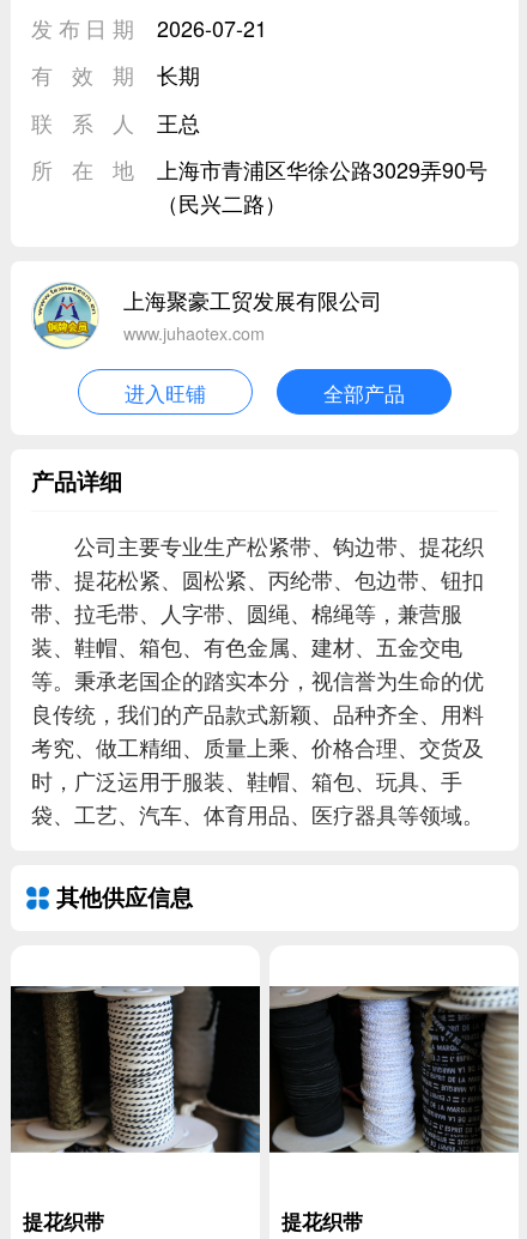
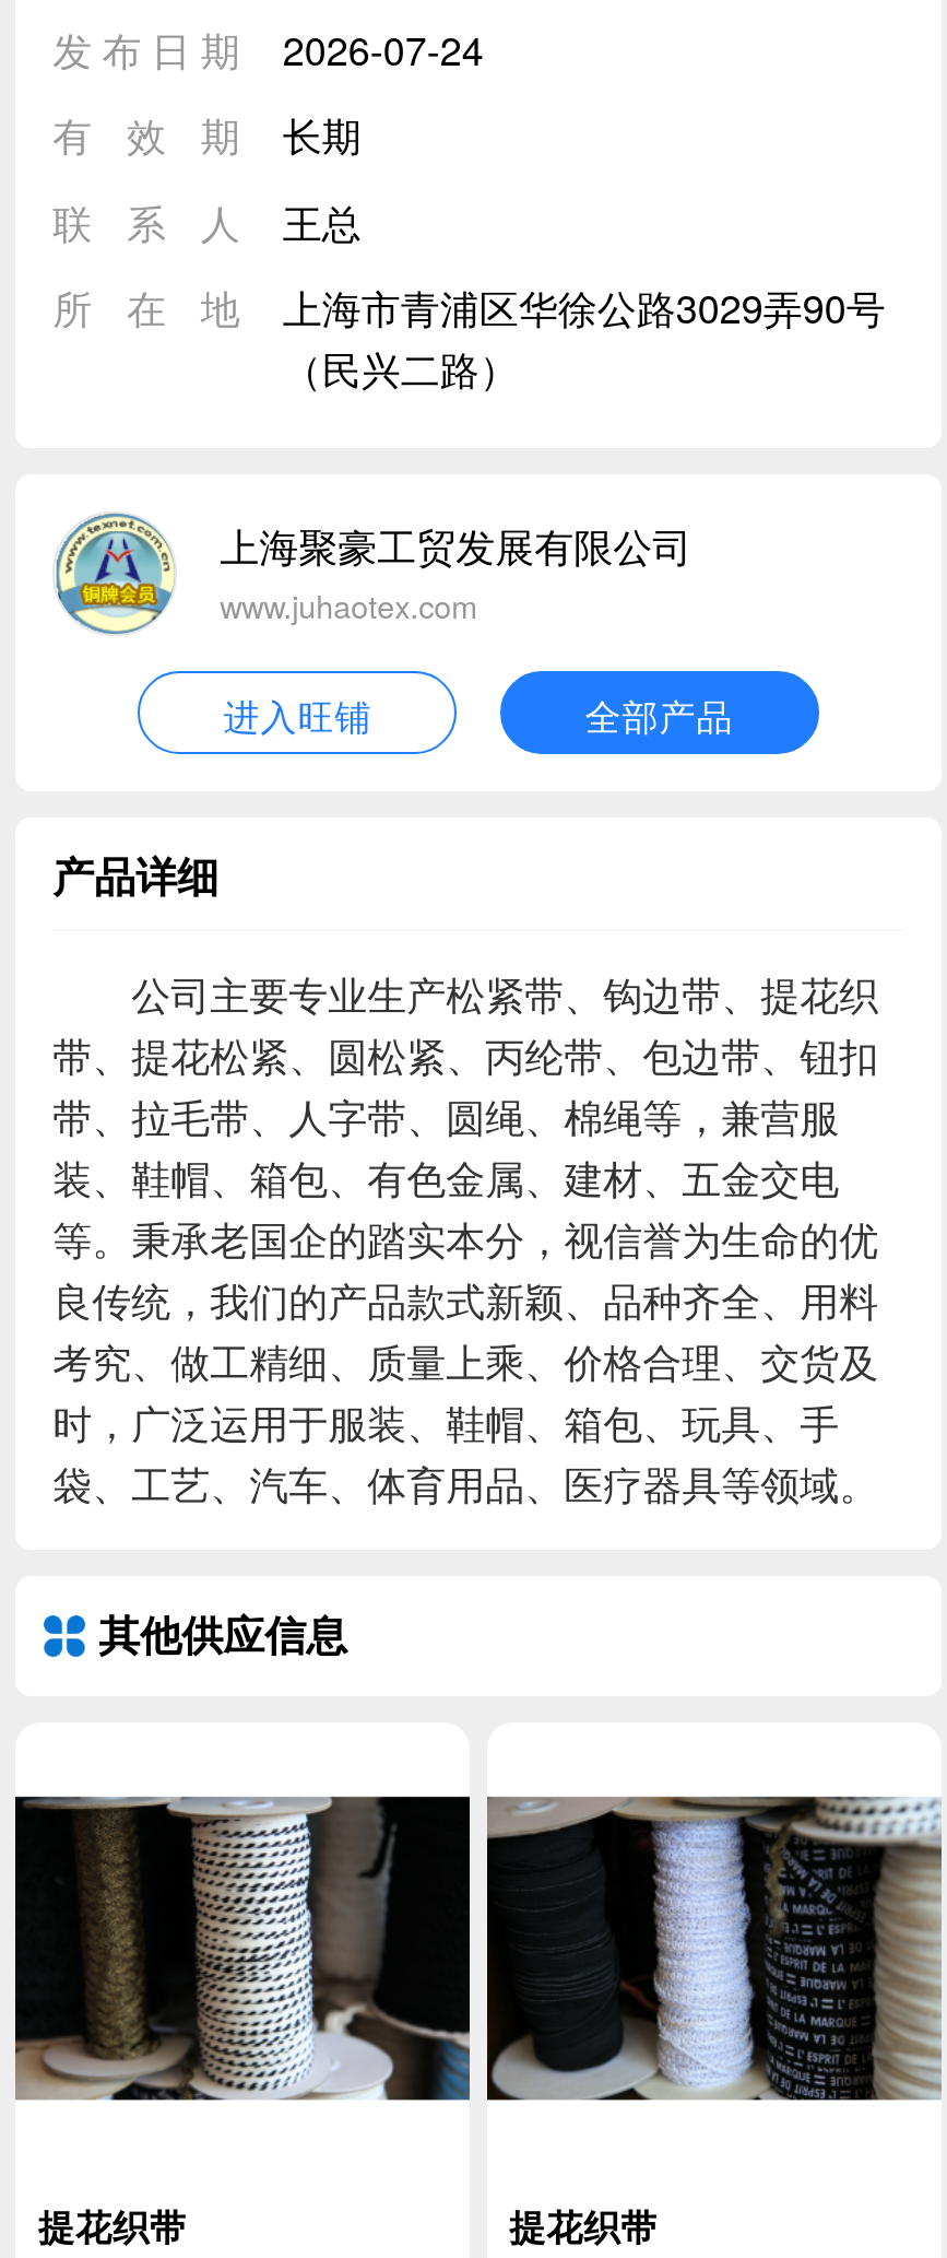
[31,12,268,43] 发布日期 2026-07-21 -> [53,19,484,76] 发布日期 2026-07-24

